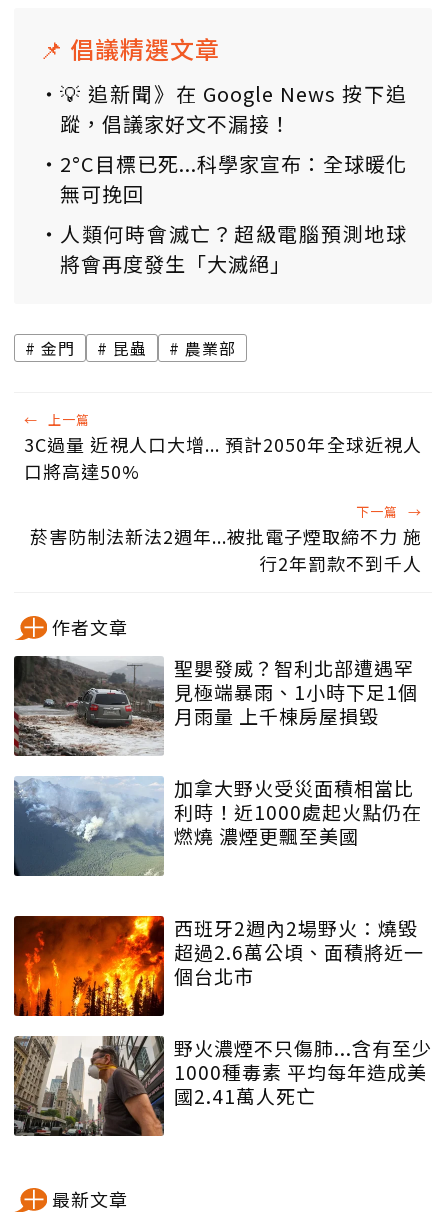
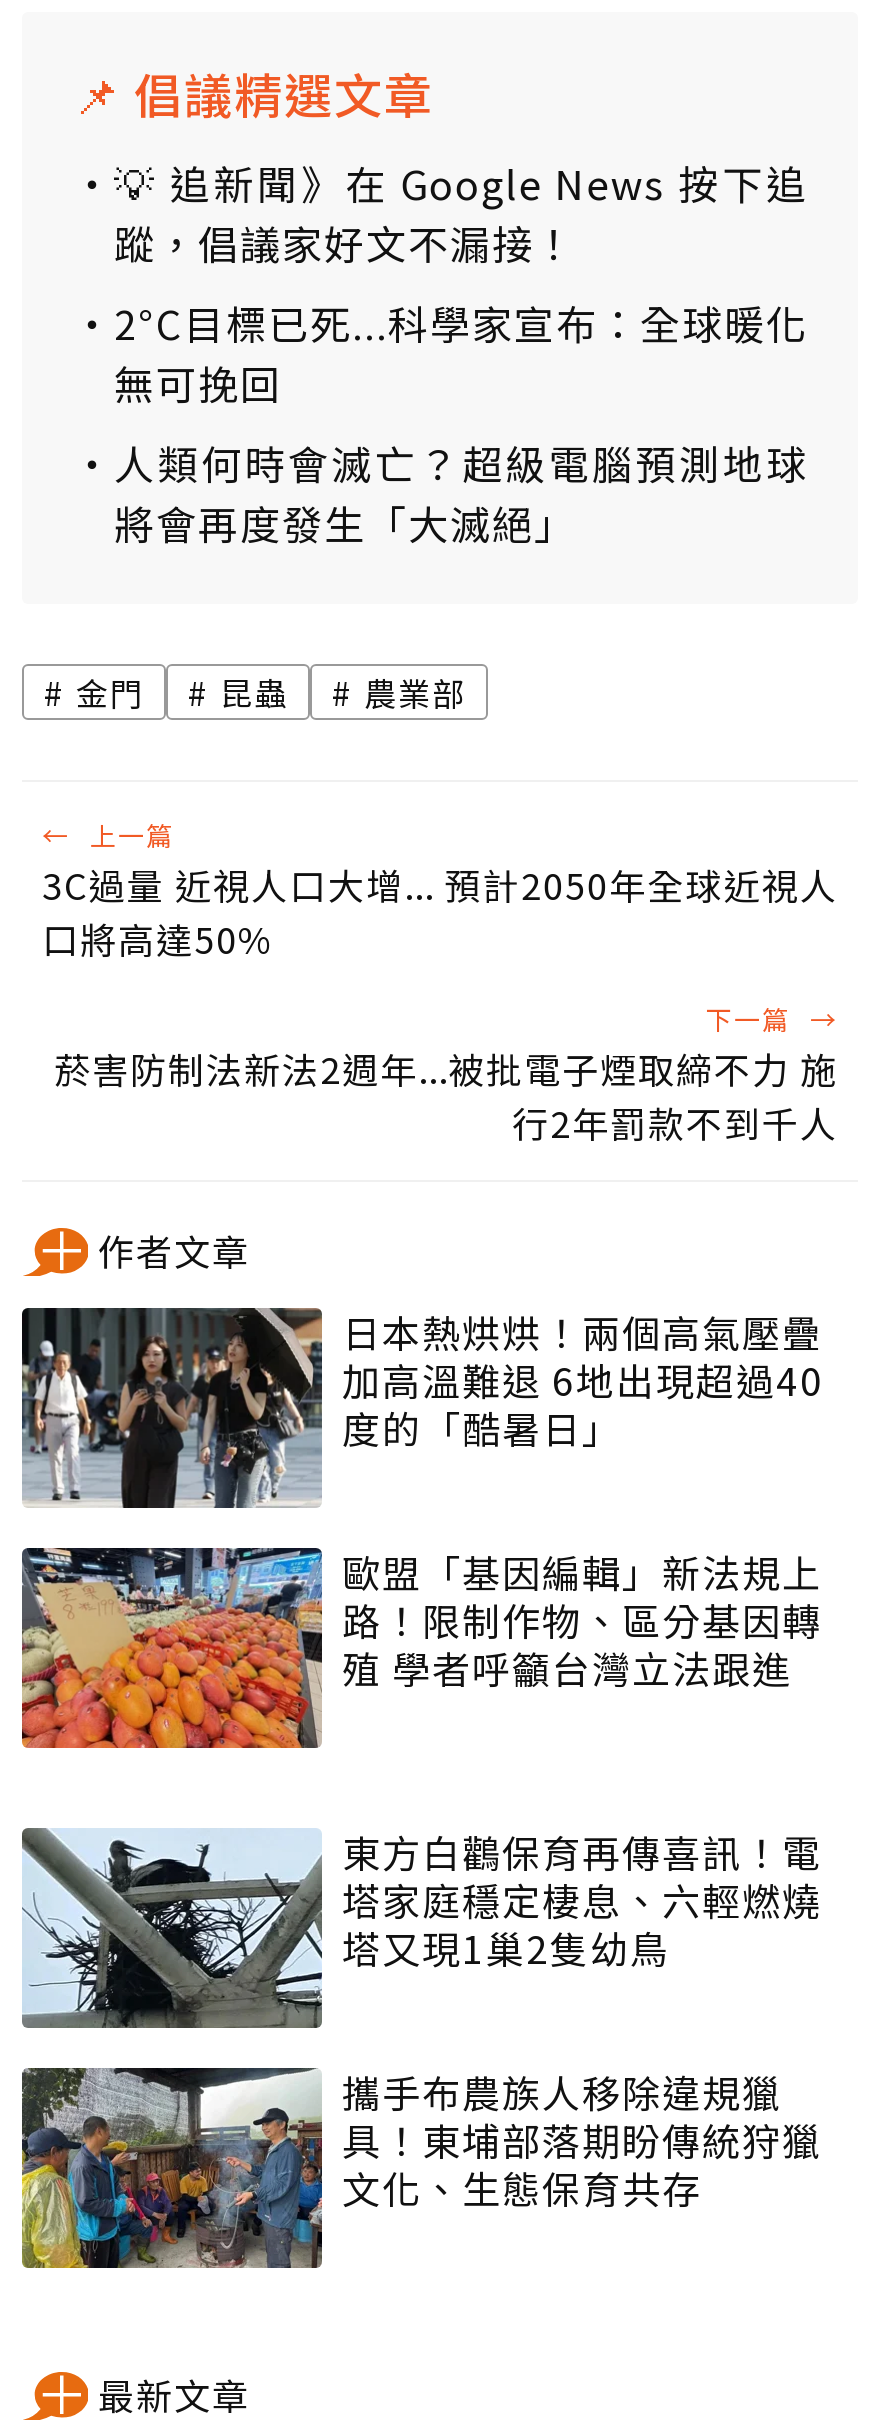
[13,654,418,757] [image] | 聖嬰發威？智利北部遭遇罕 | 見極端暴雨、1小時下足1個 | 月雨量 上千棟房屋損毀 -> [20,1304,824,1508] [image] | 日本熱烘烘！兩個高氣壓疊 | 加高溫難退 6地出現超過40 | 度的「酷暑日」
[13,774,422,877] [image] | 加拿大野火受災面積相當比 | 利時！近1000處起火點仍在 | 燃燒 濃煙更飄至美國 -> [20,1544,822,1750] [image] | 歐盟「基因編輯」新法規上 | 路！限制作物、區分基因轉 | 殖 學者呼籲台灣立法跟進
[13,914,424,1017] [image] | 西班牙2週內2場野火：燒毀 | 超過2.6萬公頃、面積將近一 | 個台北市 -> [20,1824,822,2030] [image] | 東方白鸛保育再傳喜訊！電 | 塔家庭穩定棲息、六輕燃燒 | 塔又現1巢2隻幼鳥
[13,1034,432,1137] [image] | 野火濃煙不只傷肺...含有至少 | 1000種毒素 平均每年造成美 | 國2.41萬人死亡 -> [20,2064,822,2270] [image] | 攜手布農族人移除違規獵 | 具！東埔部落期盼傳統狩獵 | 文化、生態保育共存

